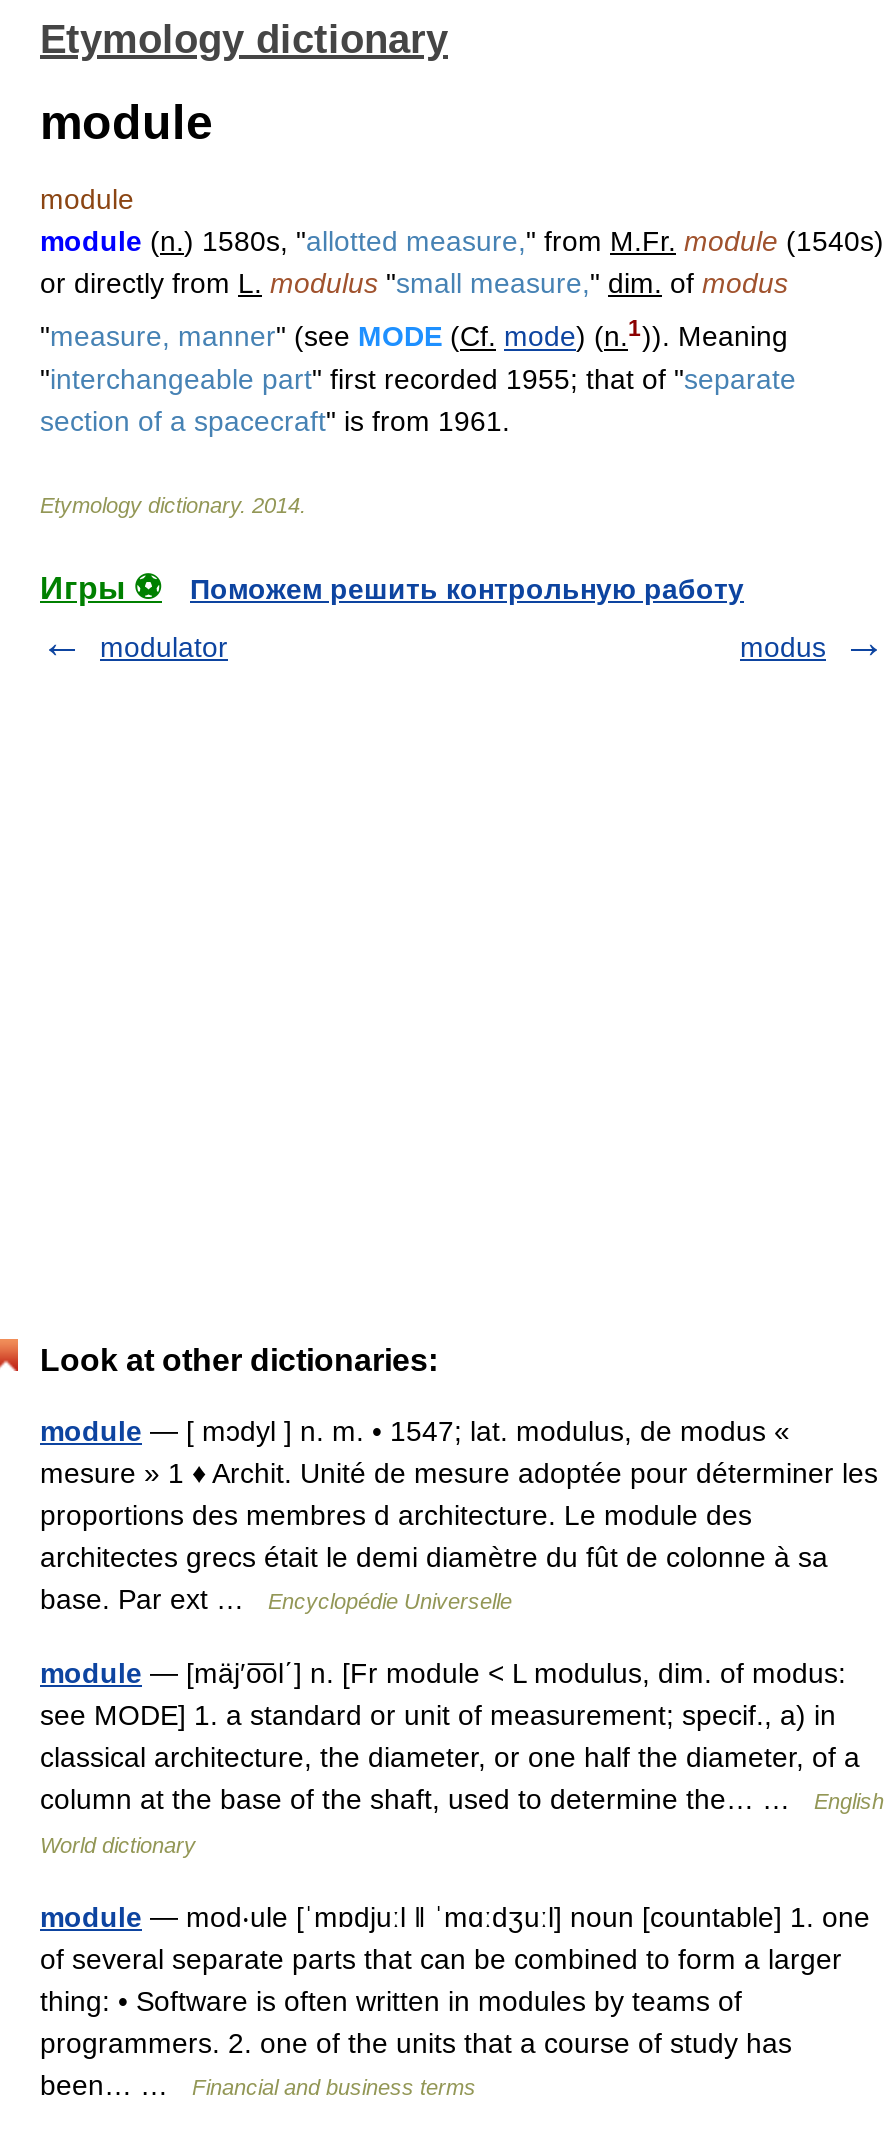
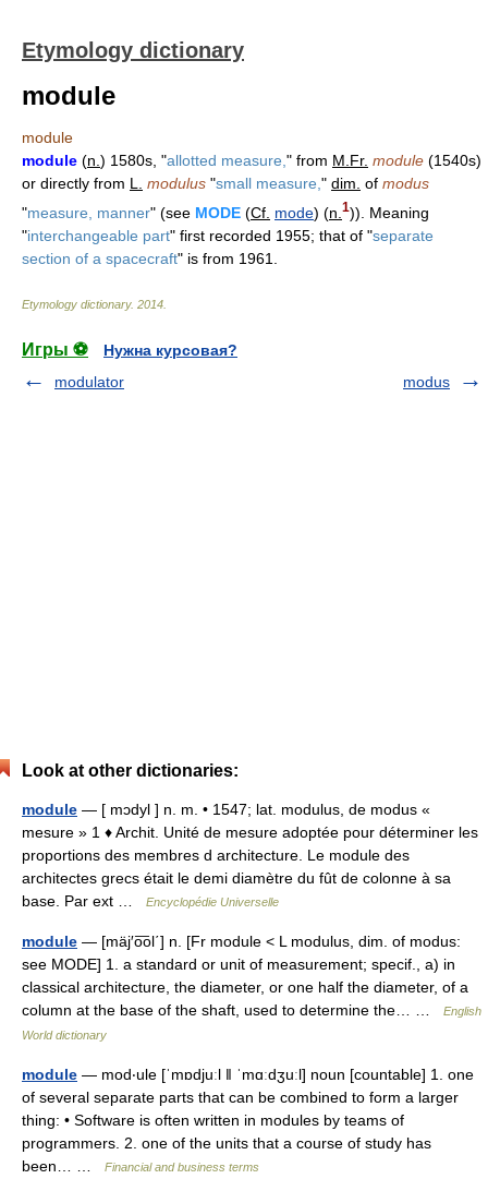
[190,572,744,604] Поможем решить контрольную работу -> [103,341,237,359] Нужна курсовая?

